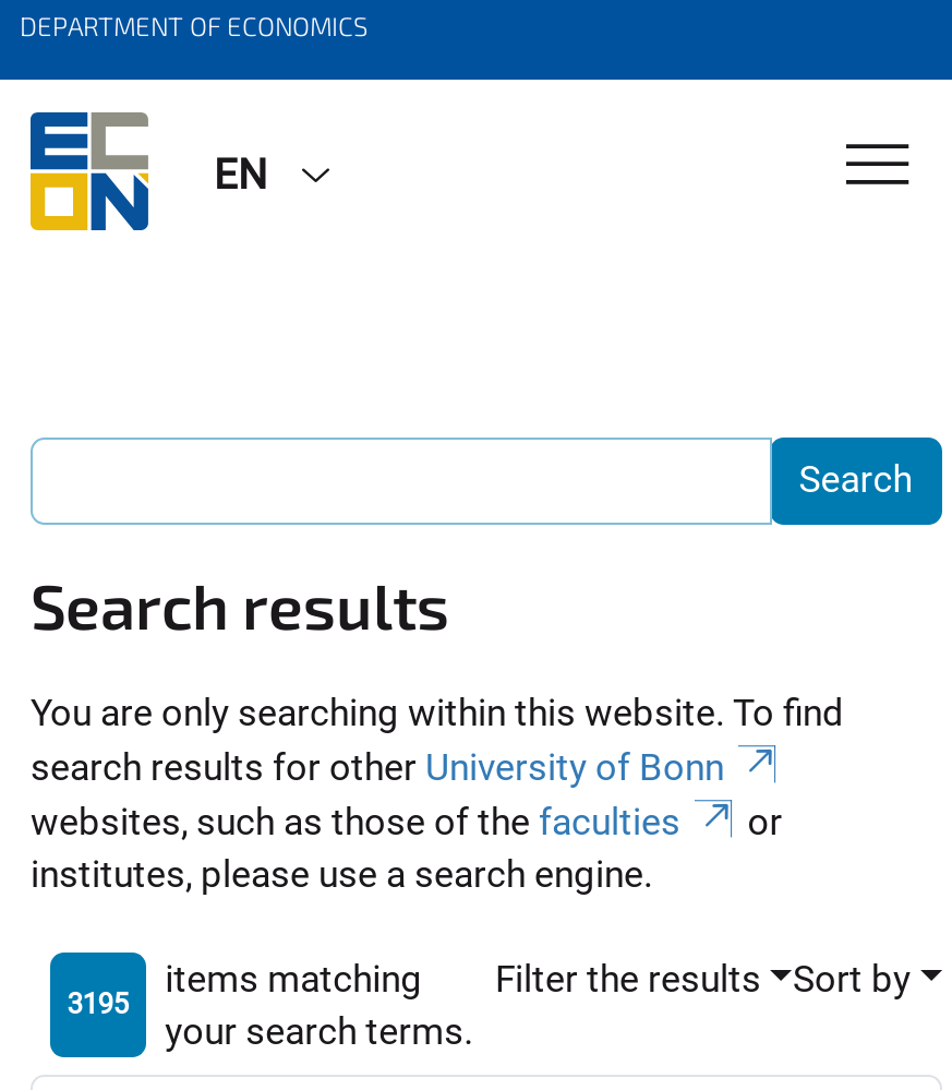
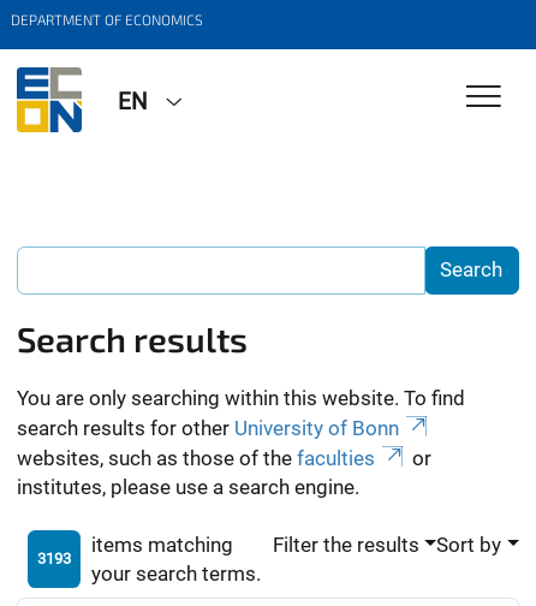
[67,987,128,1020] 3195 -> [37,549,71,567] 3193

